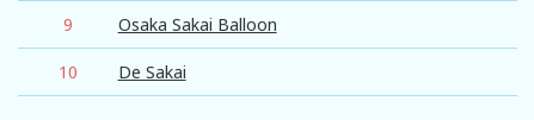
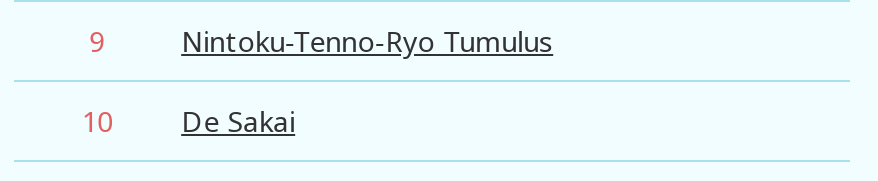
[118,13,277,36] Osaka Sakai Balloon -> [181,22,553,60] Nintoku-Tenno-Ryo Tumulus

